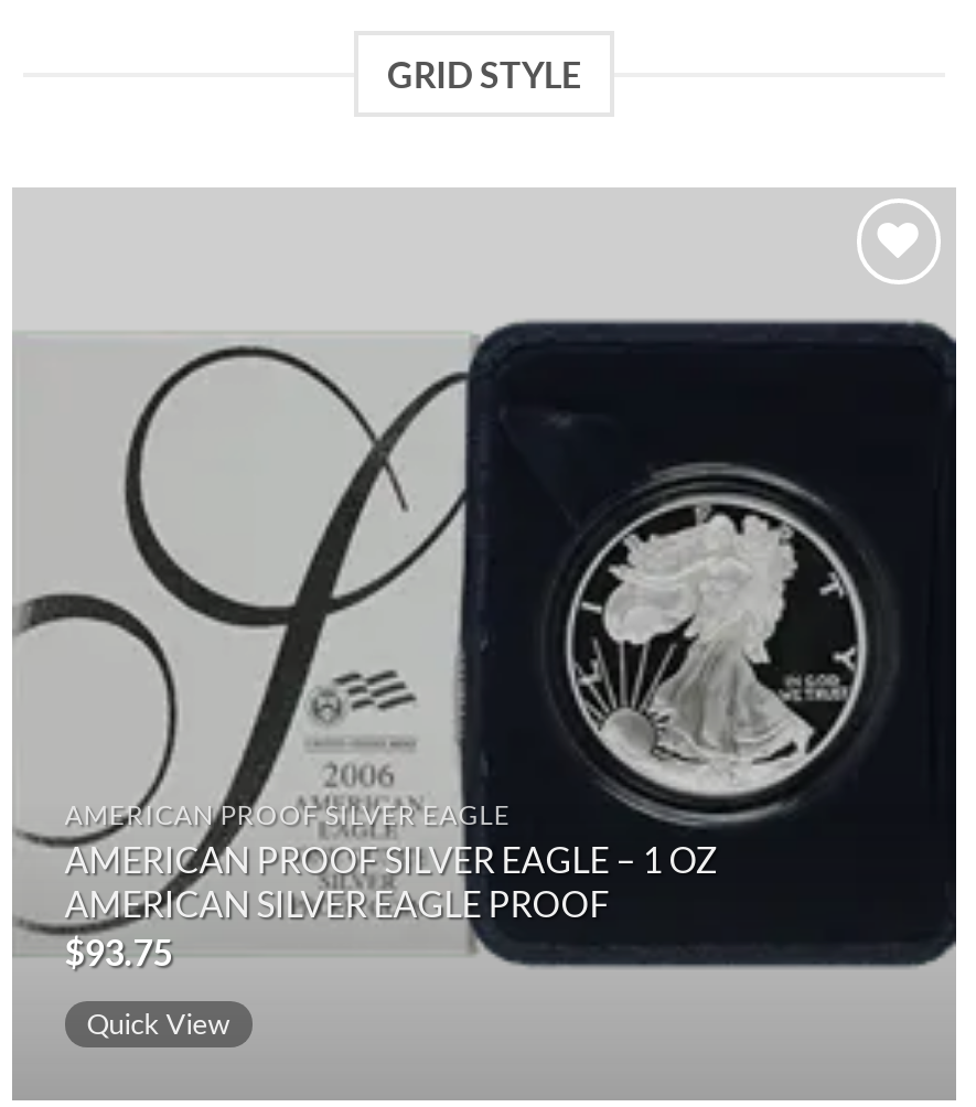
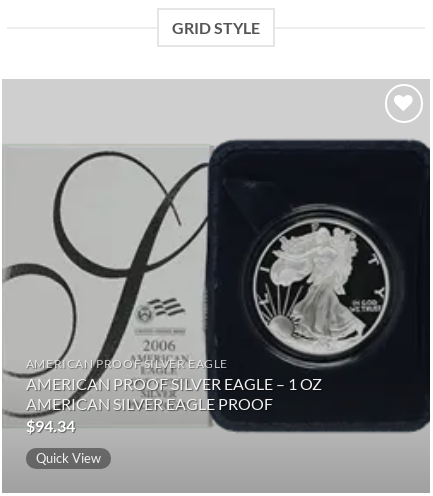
[65,930,173,972] $93.75 -> [26,416,75,435] $94.34

